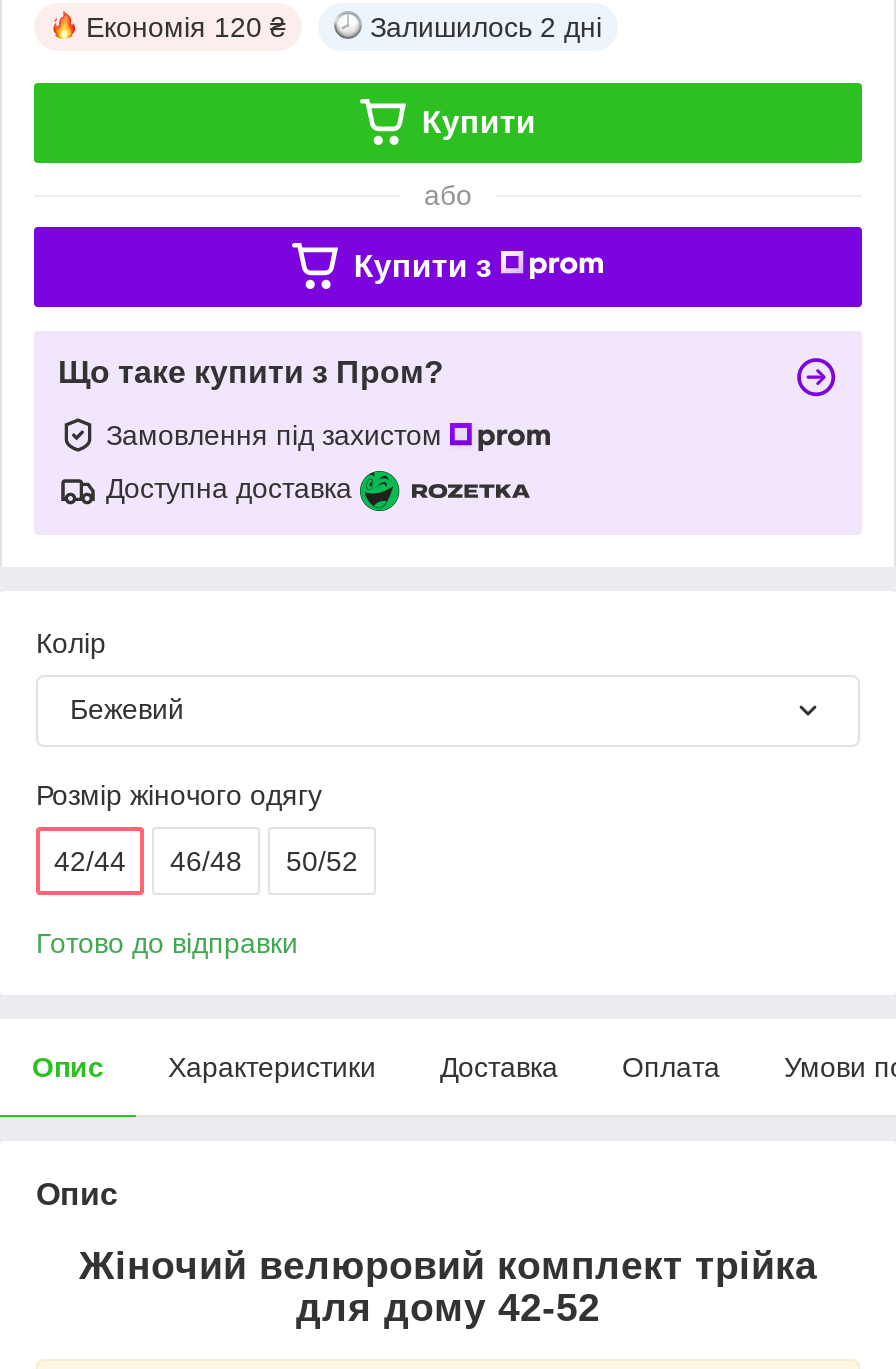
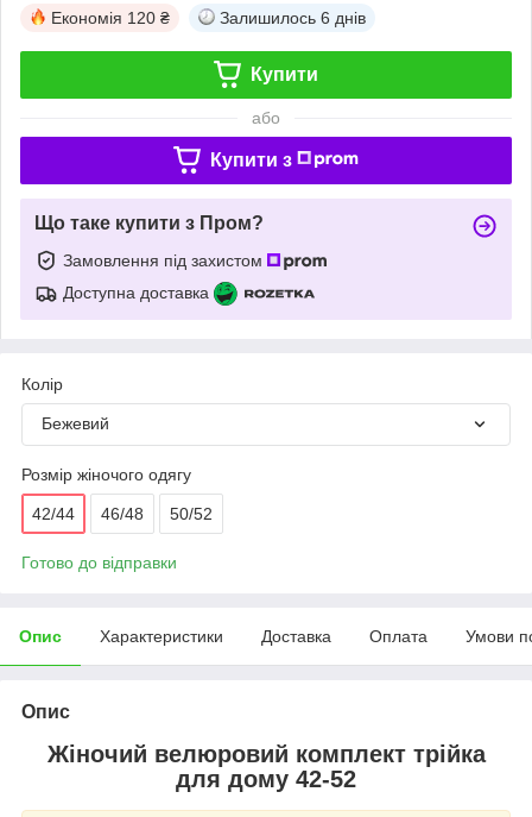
[370,11,602,43] Залишилось 2 дні -> [220,8,366,27] Залишилось 6 днів

